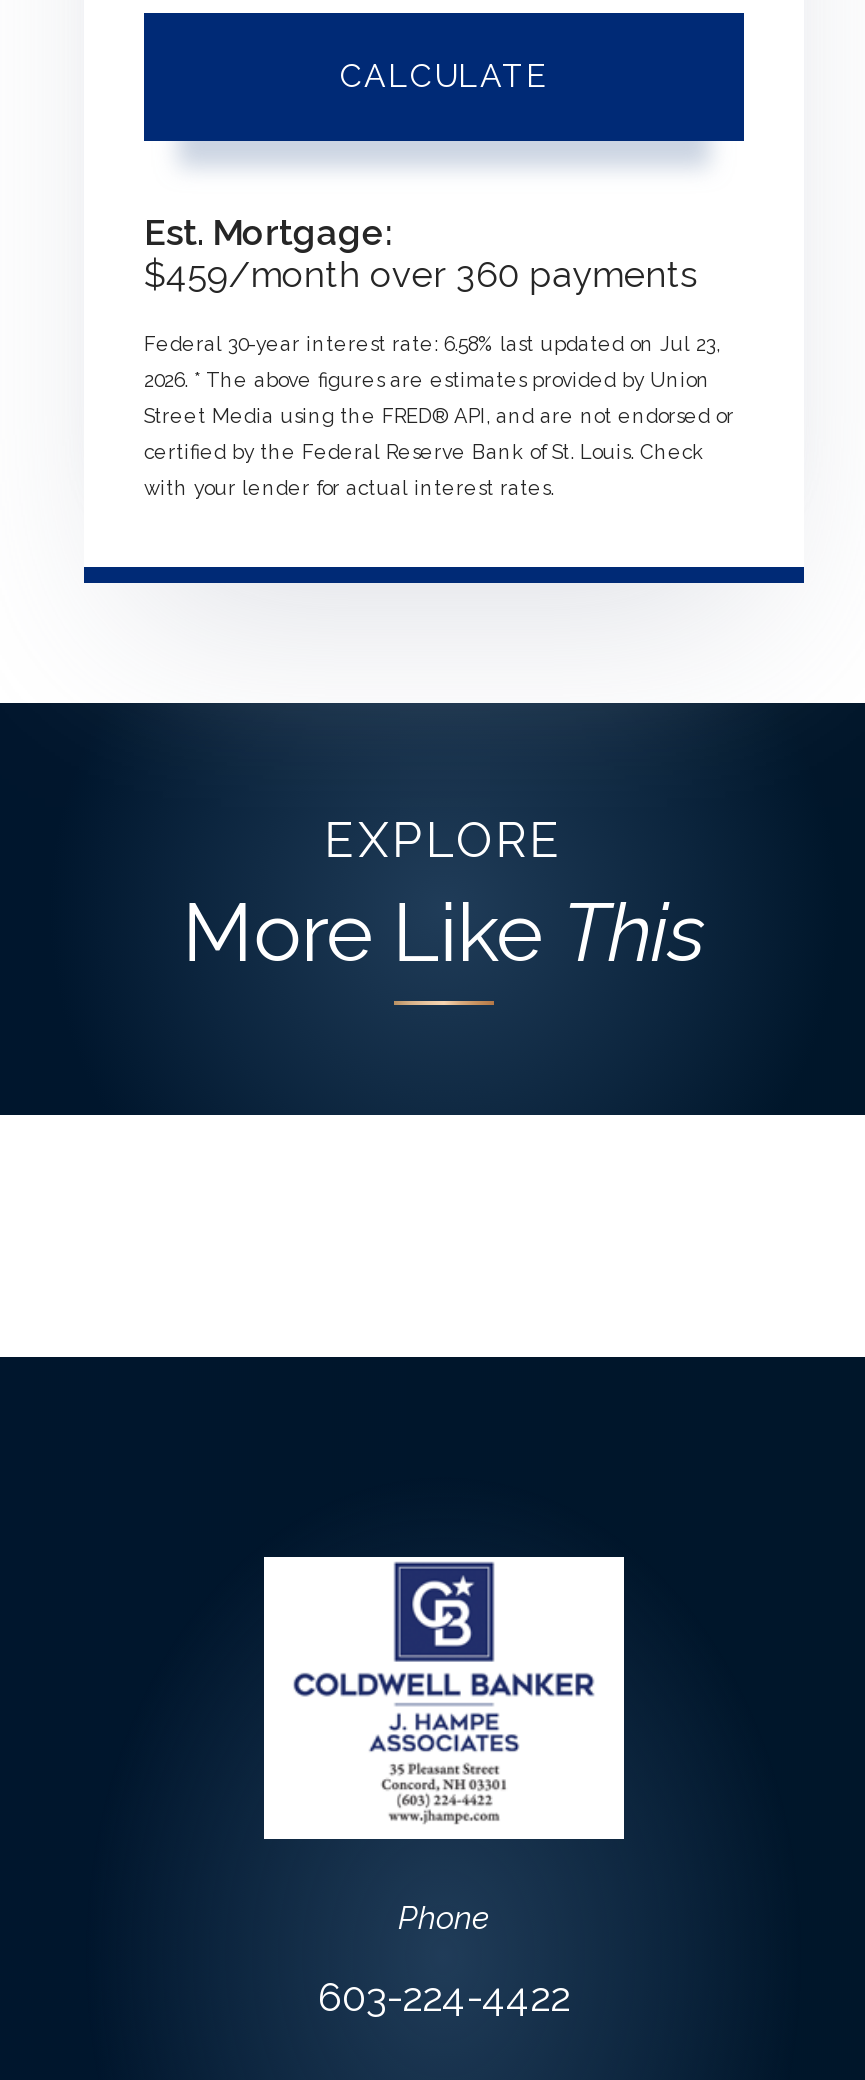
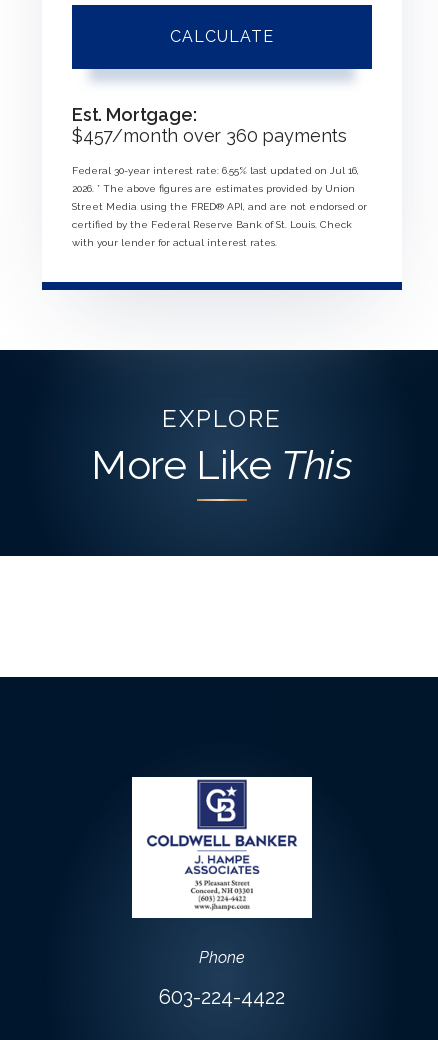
[144,252,698,294] $459/month over 360 payments -> [72,125,347,146] $457/month over 360 payments
[144,332,720,354] Federal 30-year interest rate: 6.58% last updated on Jul 23, -> [72,165,359,176] Federal 30-year interest rate: 6.55% last updated on Jul 16,

